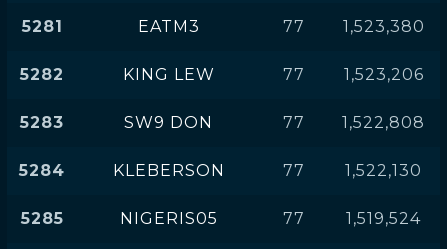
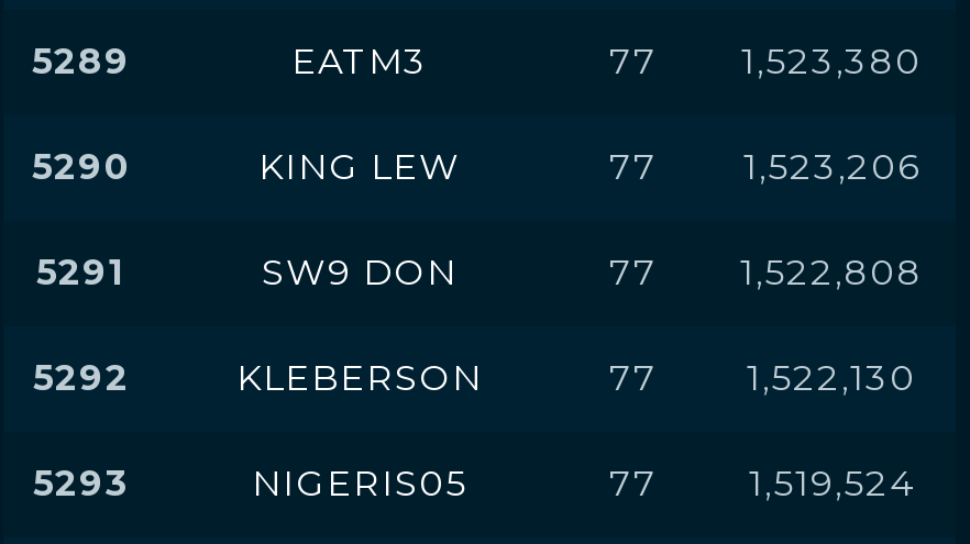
[21,17,62,36] 5281 -> [32,41,131,82] 5289
[20,65,64,84] 5282 -> [32,146,131,188] 5290
[20,113,64,132] 5283 -> [36,252,126,293] 5291
[19,161,65,180] 5284 -> [33,357,130,399] 5292
[20,209,63,228] 5285 -> [33,463,130,504] 5293

